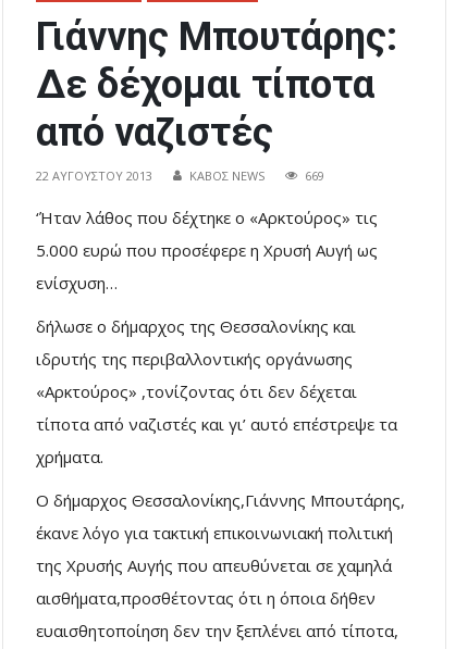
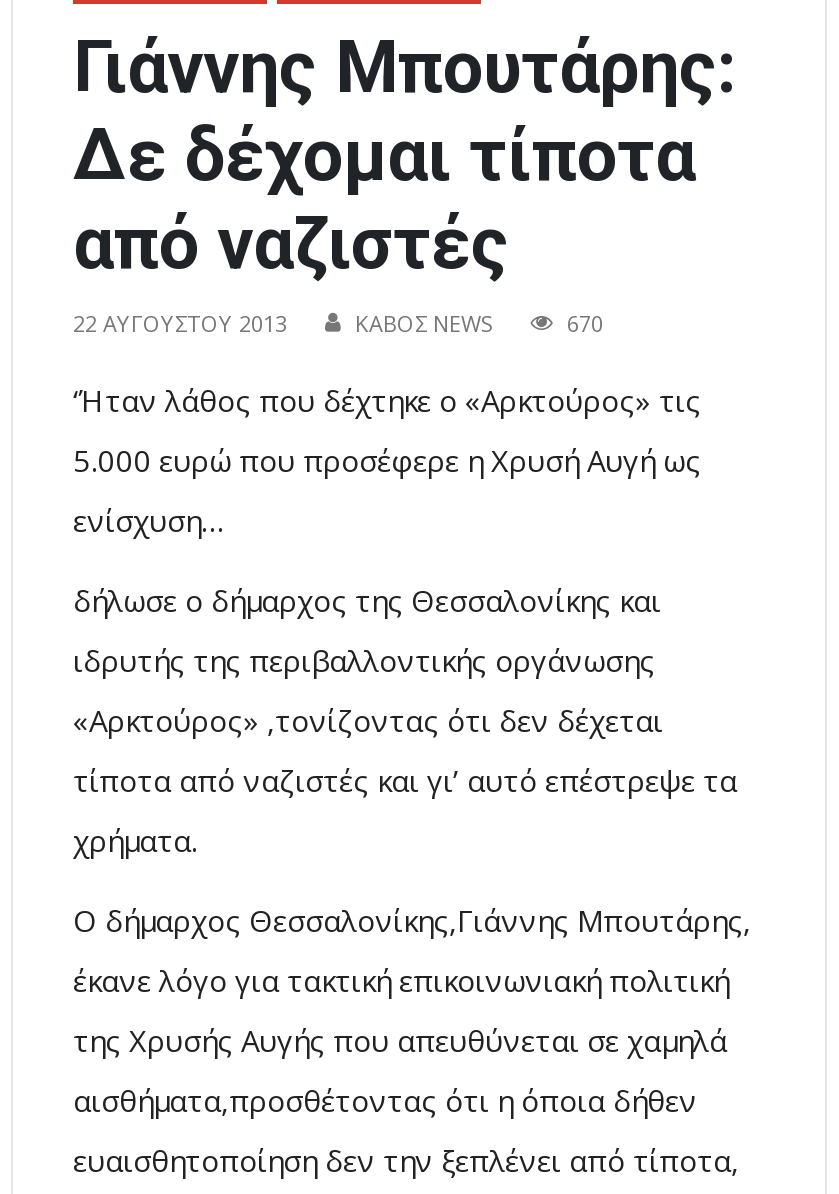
[305,168,324,184] 669 -> [567,309,603,339] 670

